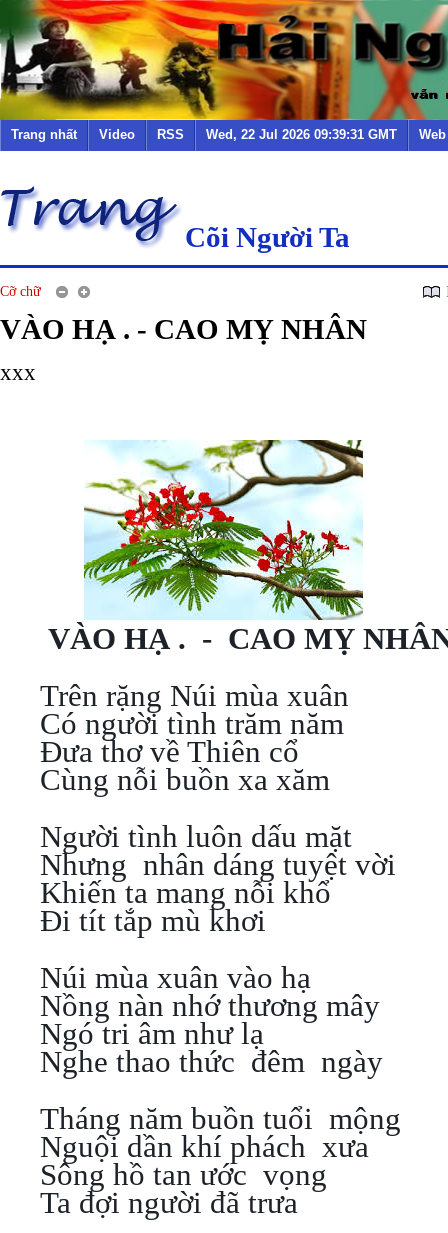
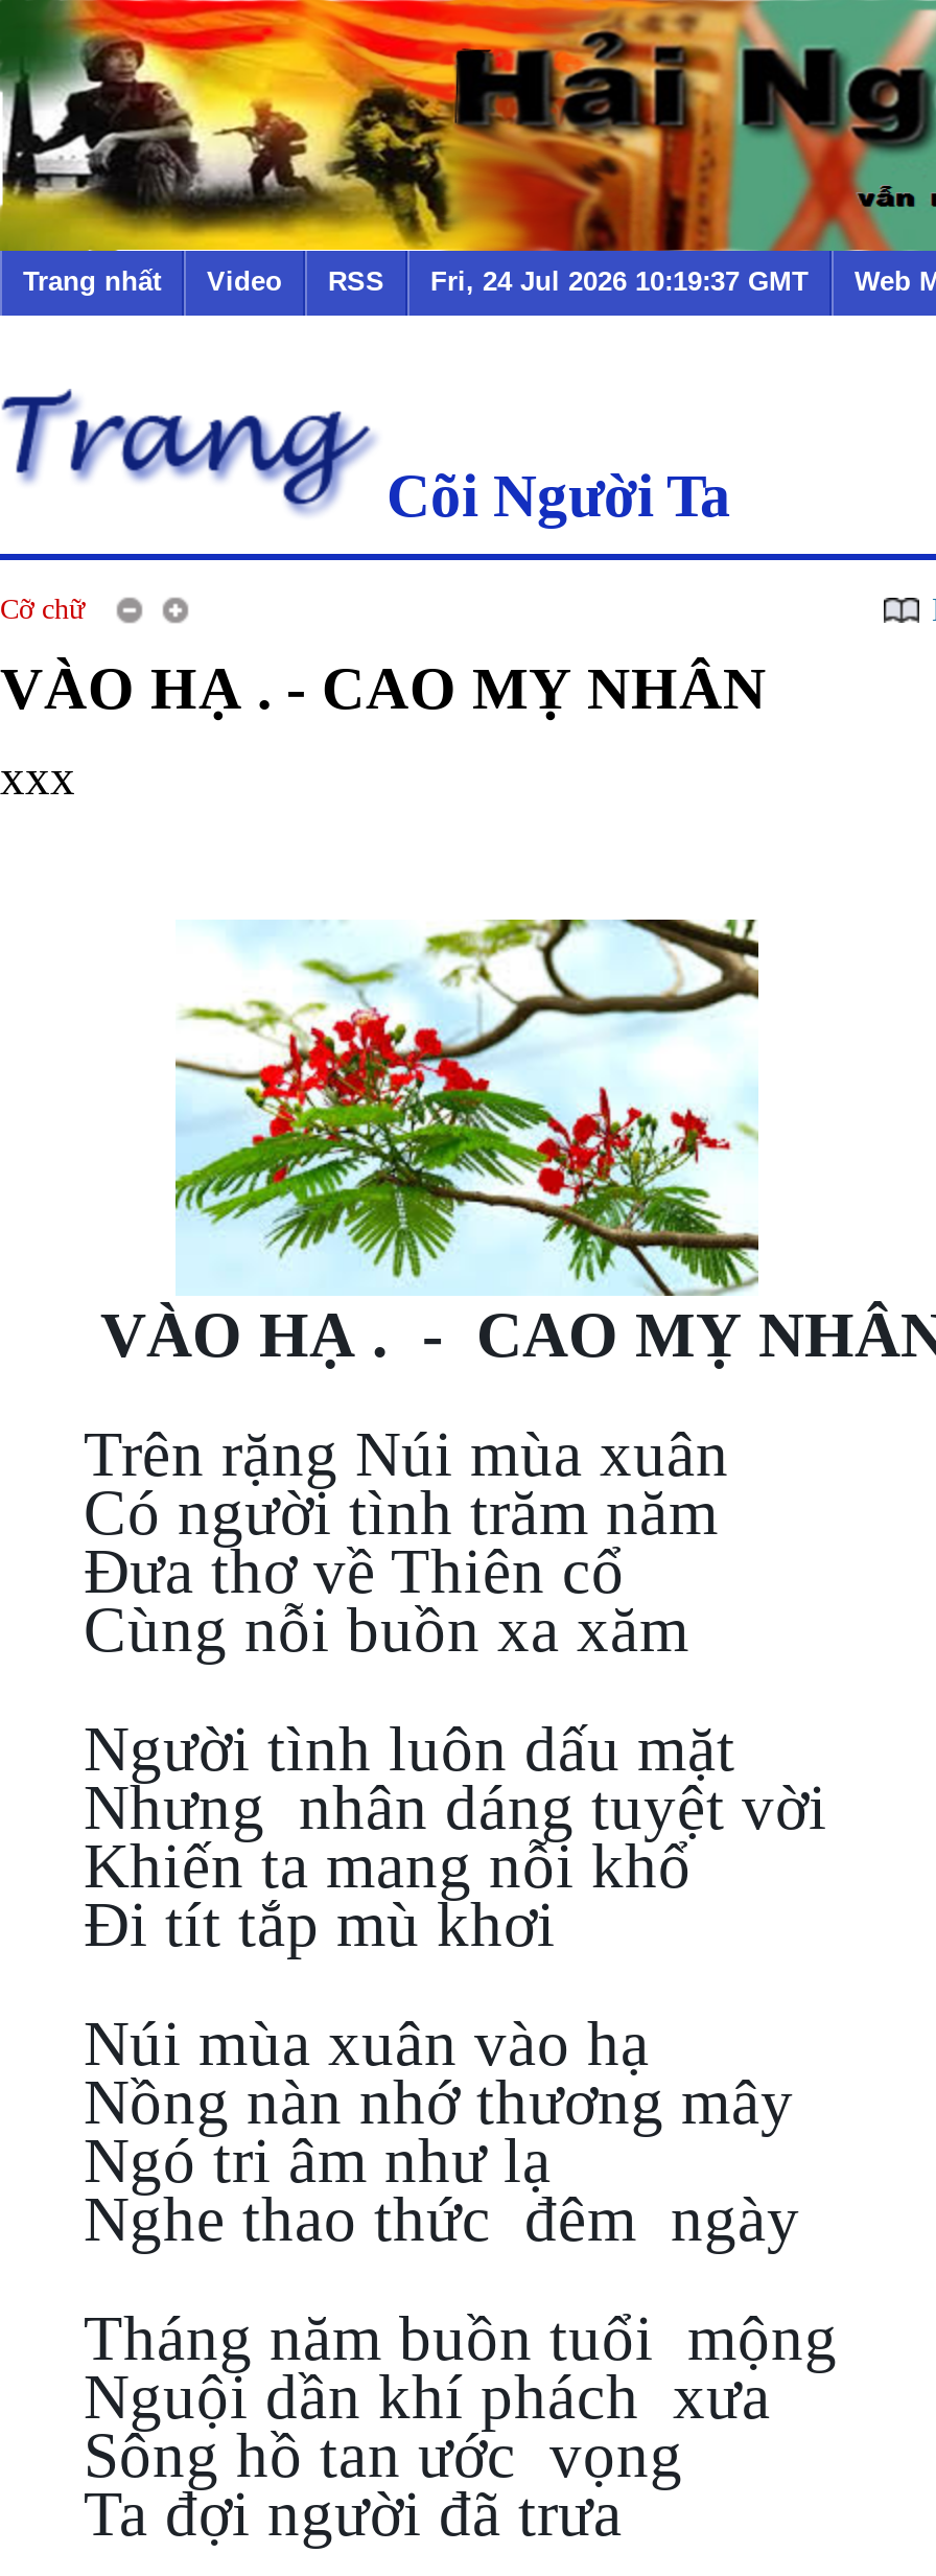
[206,127,397,142] Wed, 22 Jul 2026 09:39:31 GMT -> [430,265,809,297] Fri, 24 Jul 2026 10:19:37 GMT

